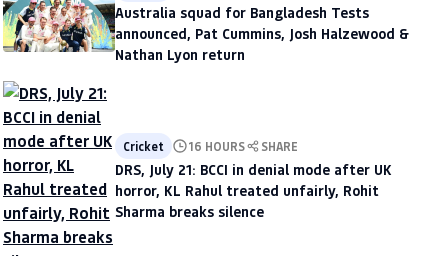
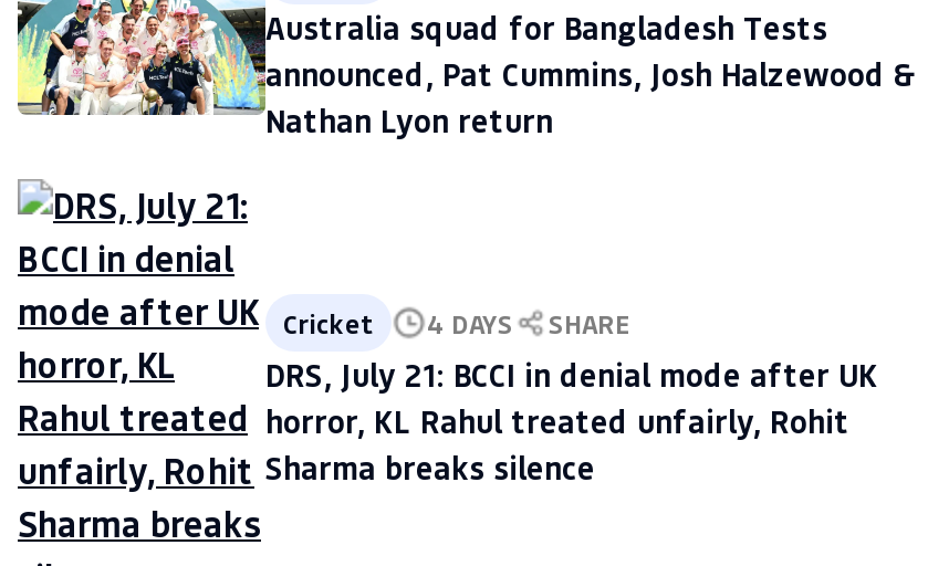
[123,138,298,154] Cricket 16 HOURS SHARE -> [283,305,630,340] Cricket 4 DAYS SHARE

